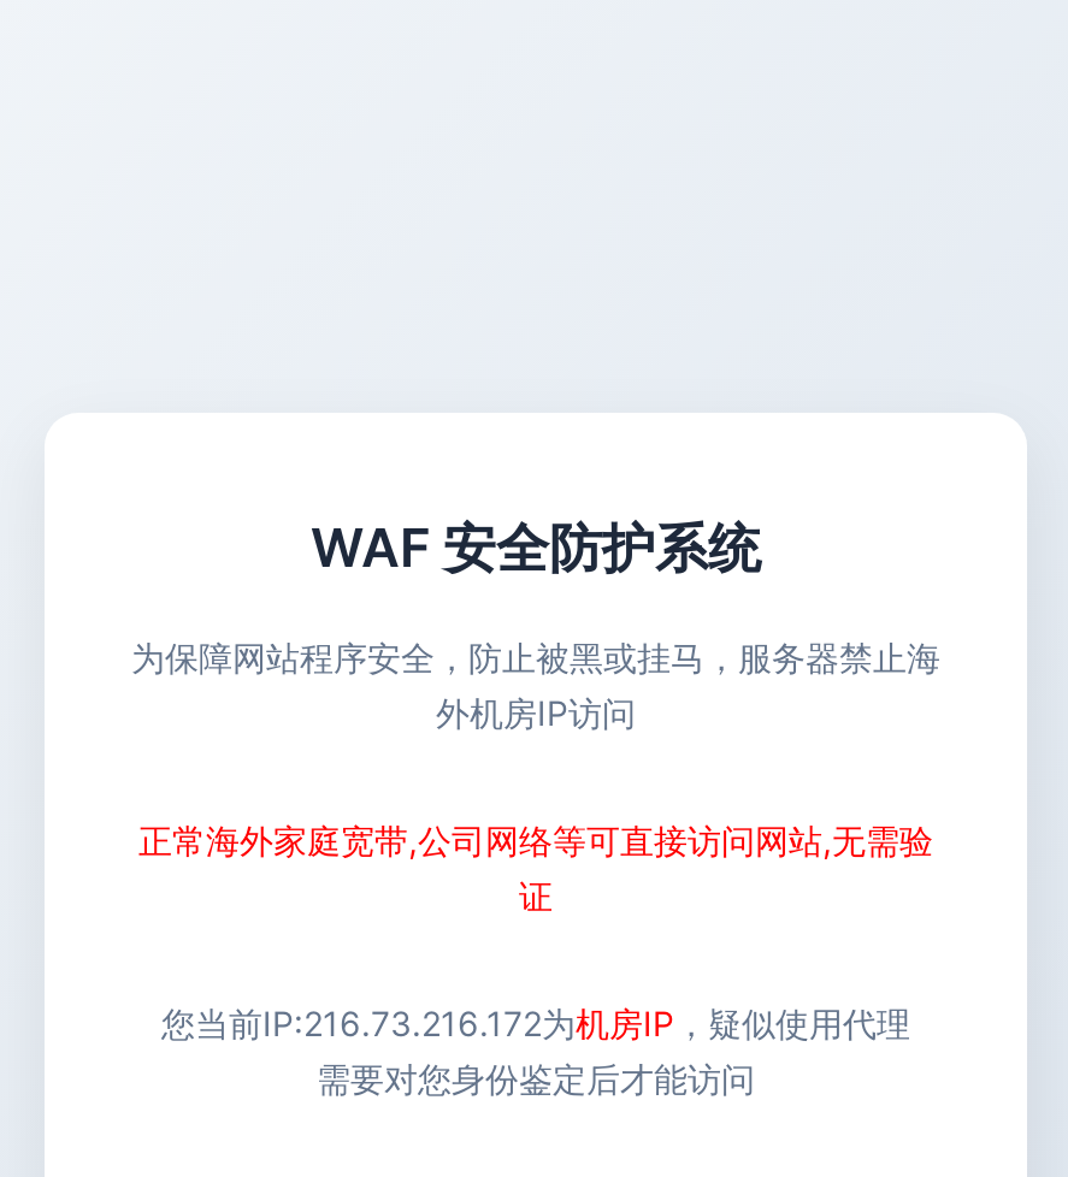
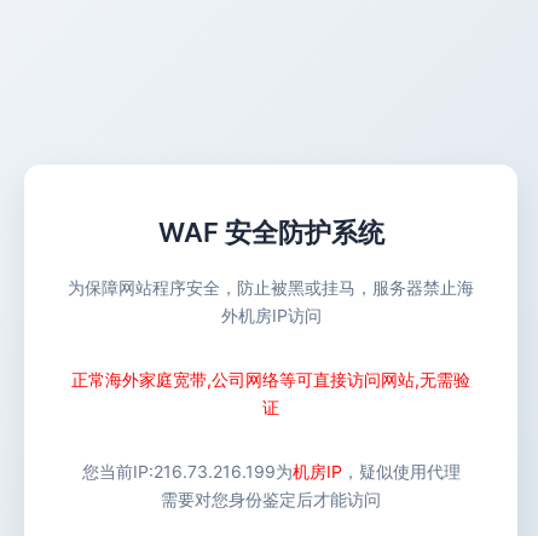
[161,1002,910,1043] 您当前IP:216.73.216.172为机房IP，疑似使用代理 -> [82,461,460,482] 您当前IP:216.73.216.199为机房IP，疑似使用代理

